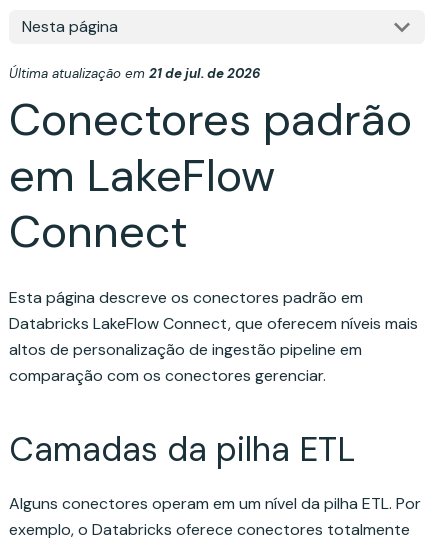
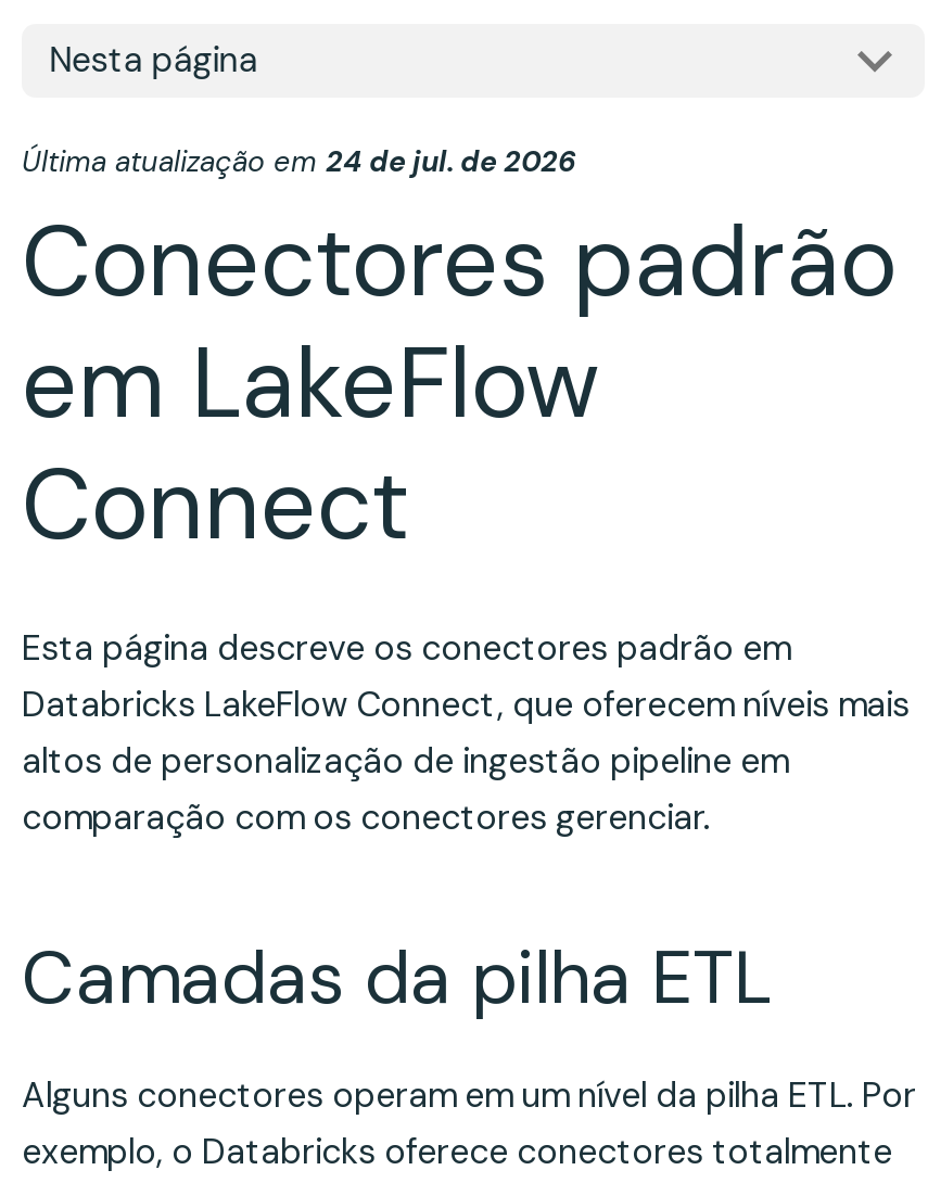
[9,65,260,82] Última atualização em 21 de jul. de 2026 -> [22,143,575,180] Última atualização em 24 de jul. de 2026

